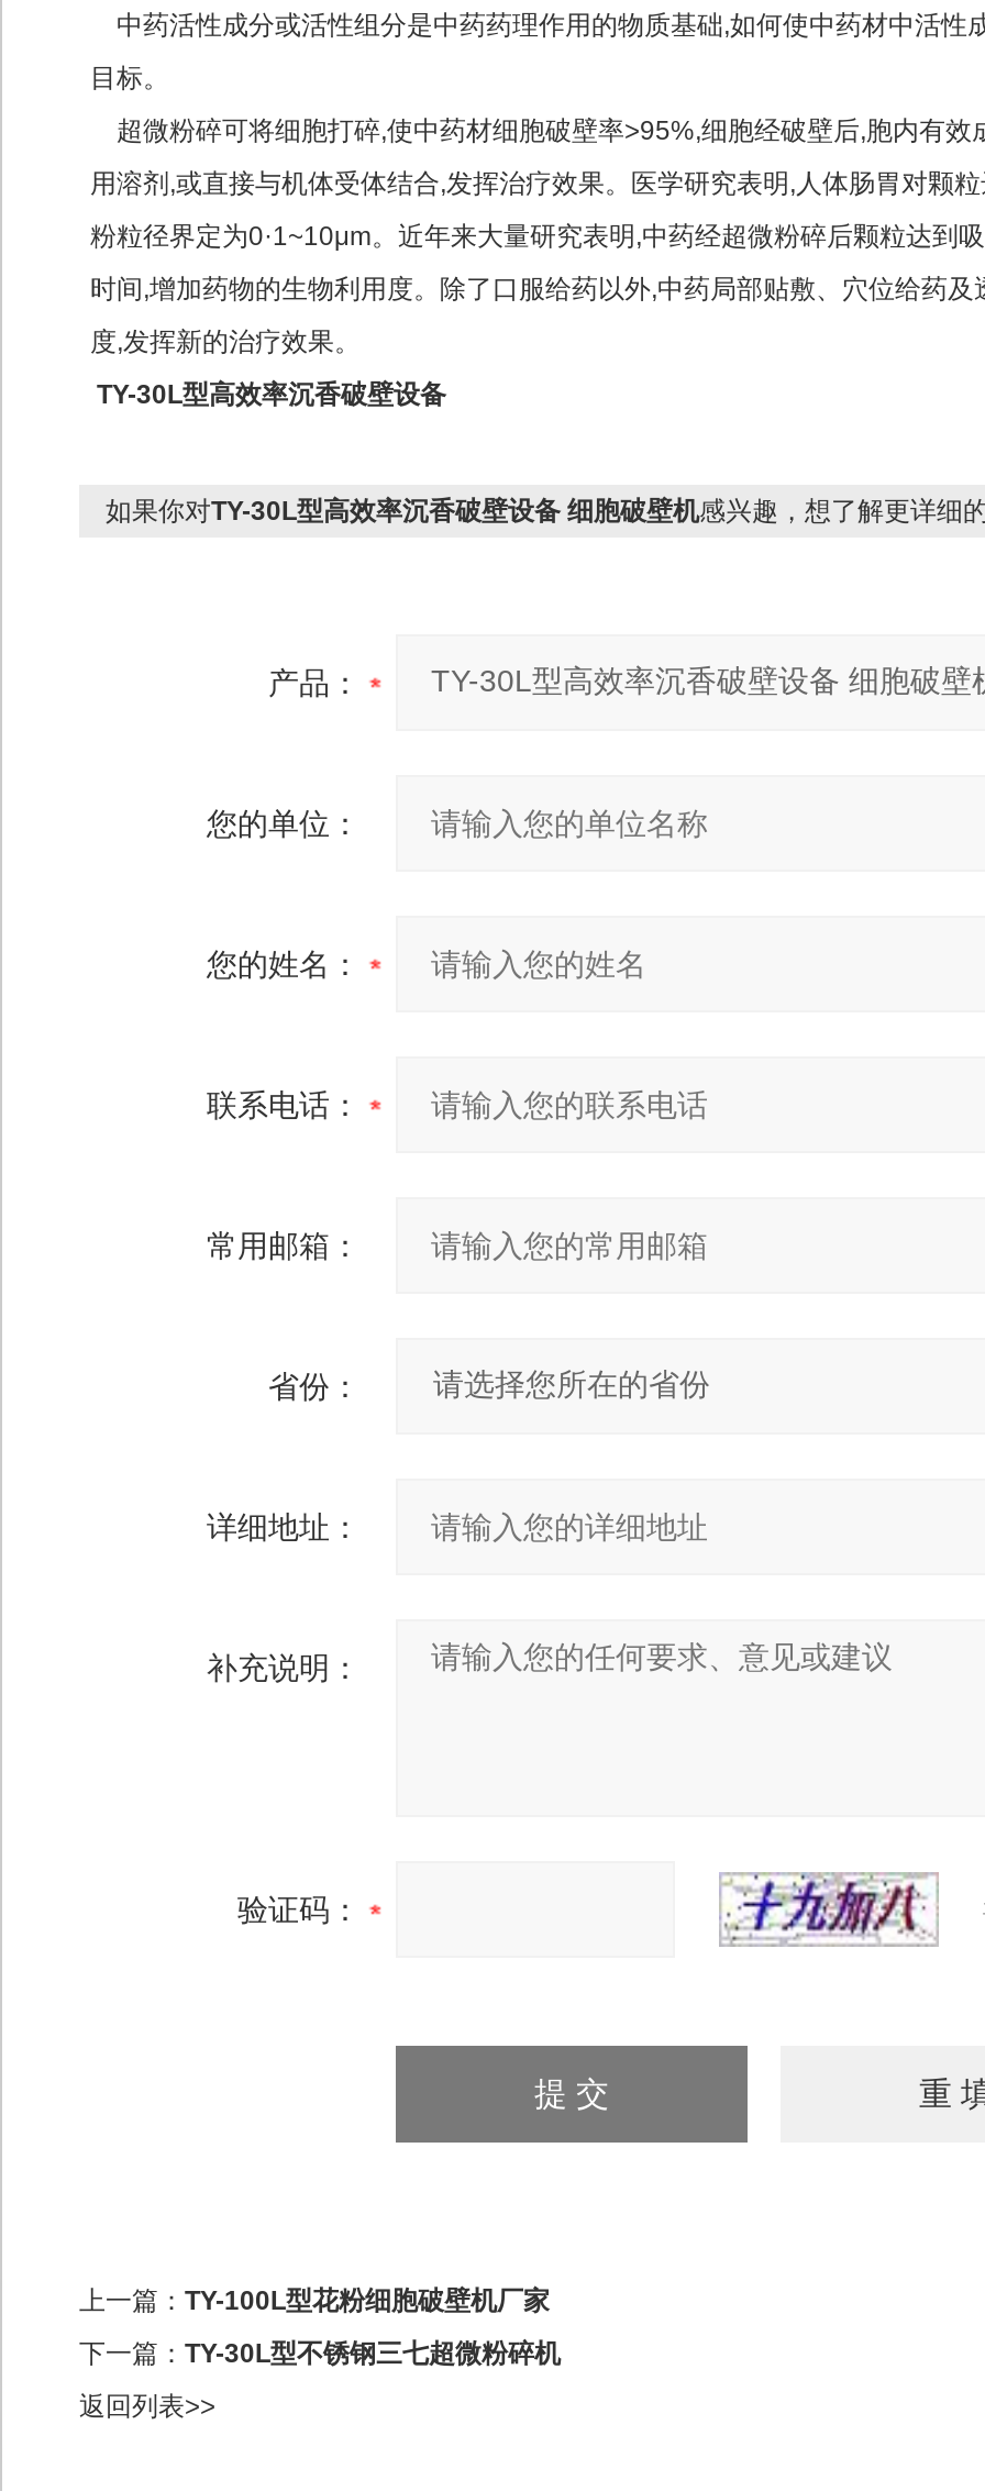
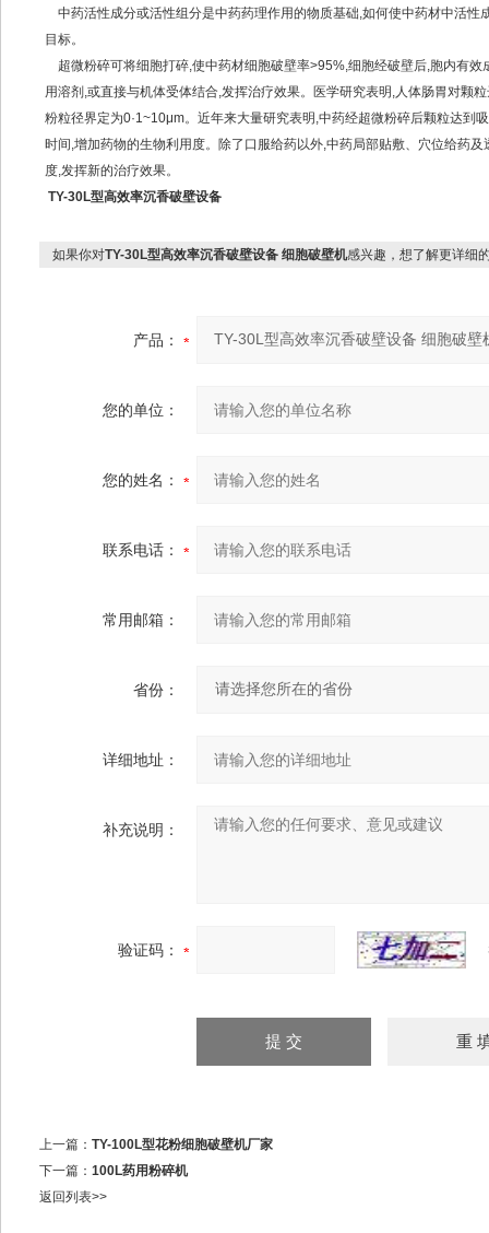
[721,1872,937,1947] [image] -> [357,931,466,968] [image]
[79,2338,561,2369] 下一篇：TY-30L型不锈钢三七超微粉碎机 -> [39,1163,188,1178] 下一篇：100L药用粉碎机

